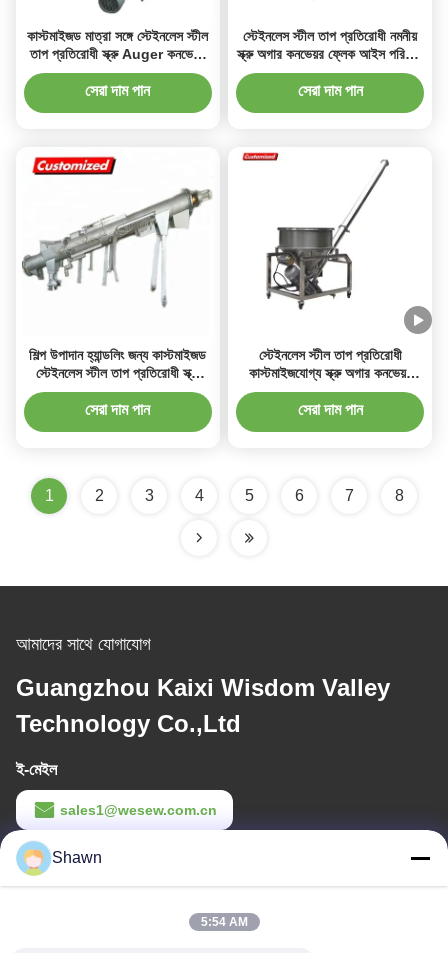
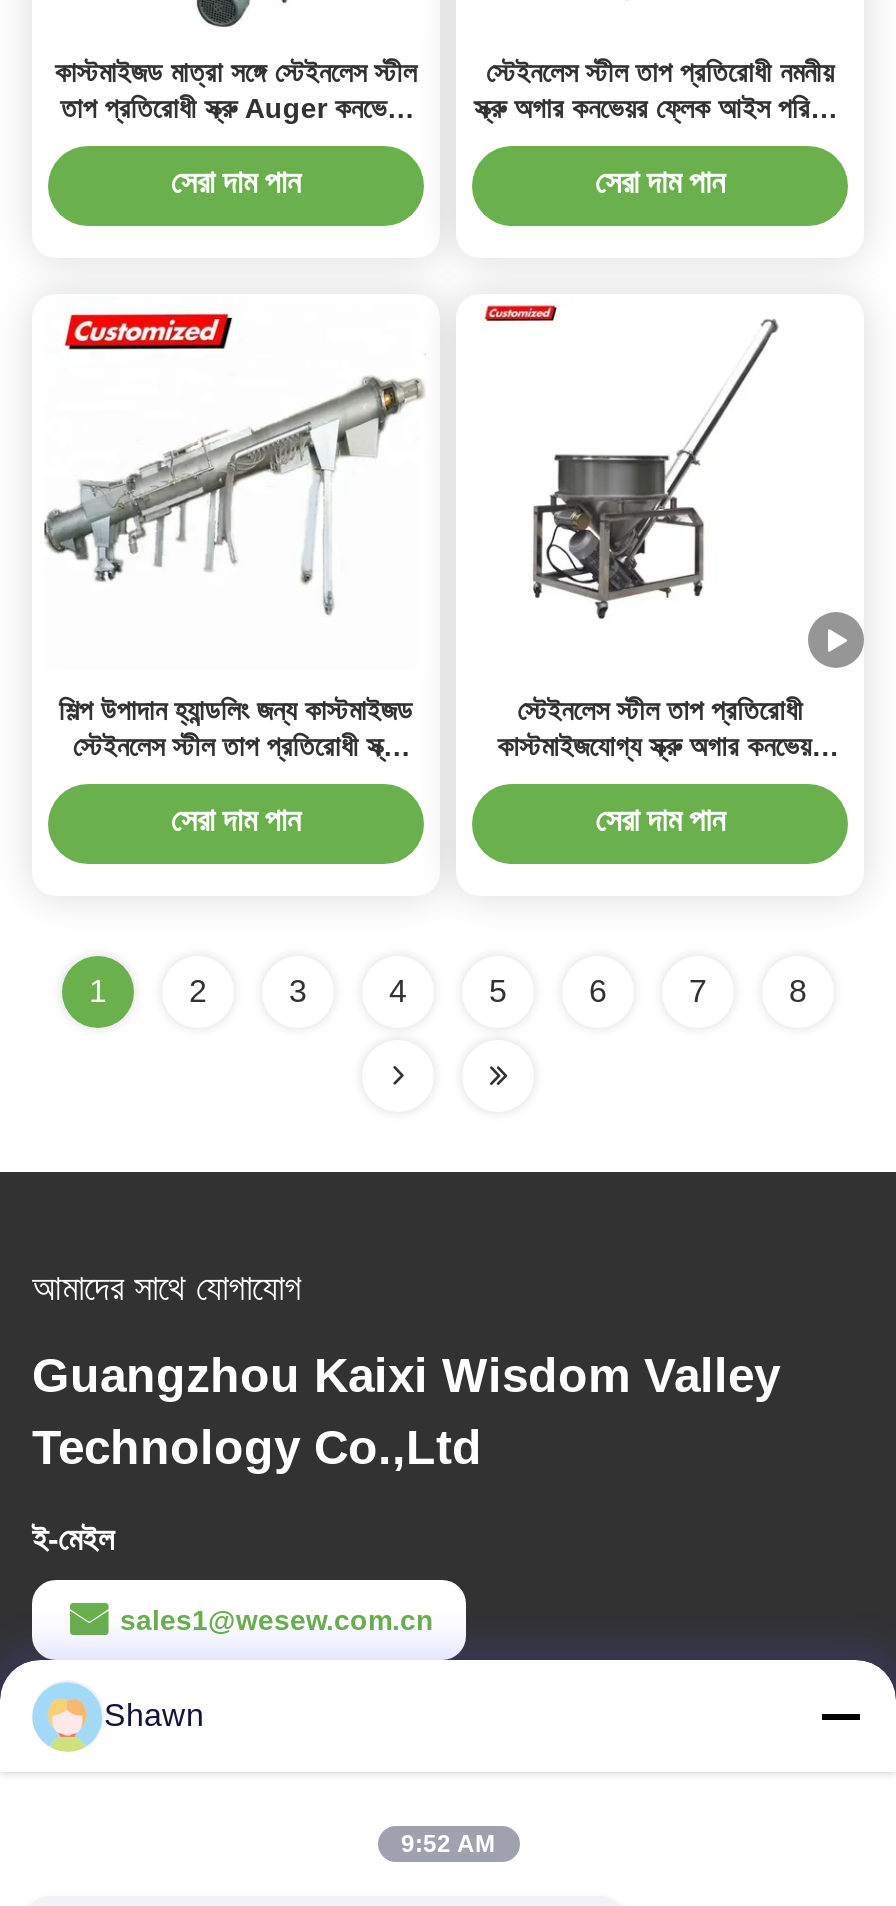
[200,915,247,929] 5:54 AM -> [401,1830,495,1858] 9:52 AM

